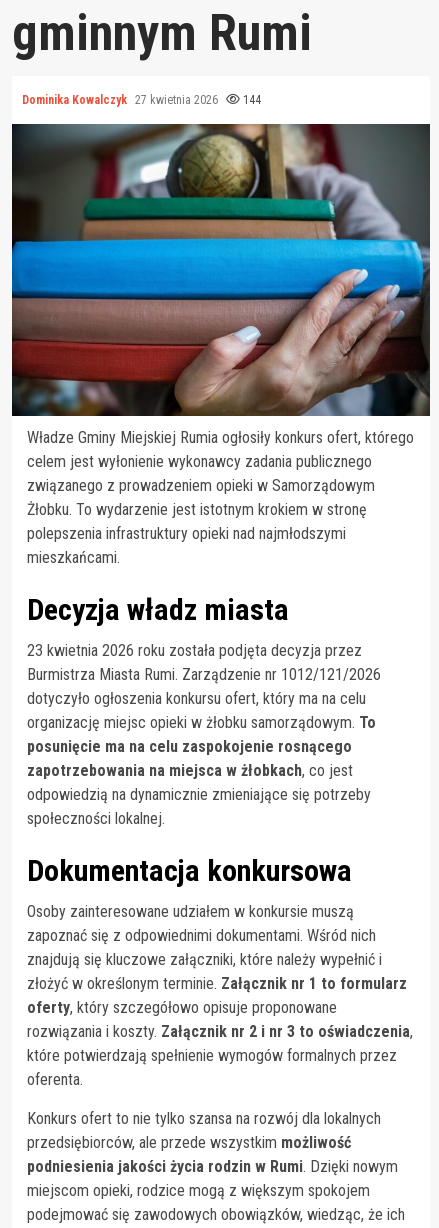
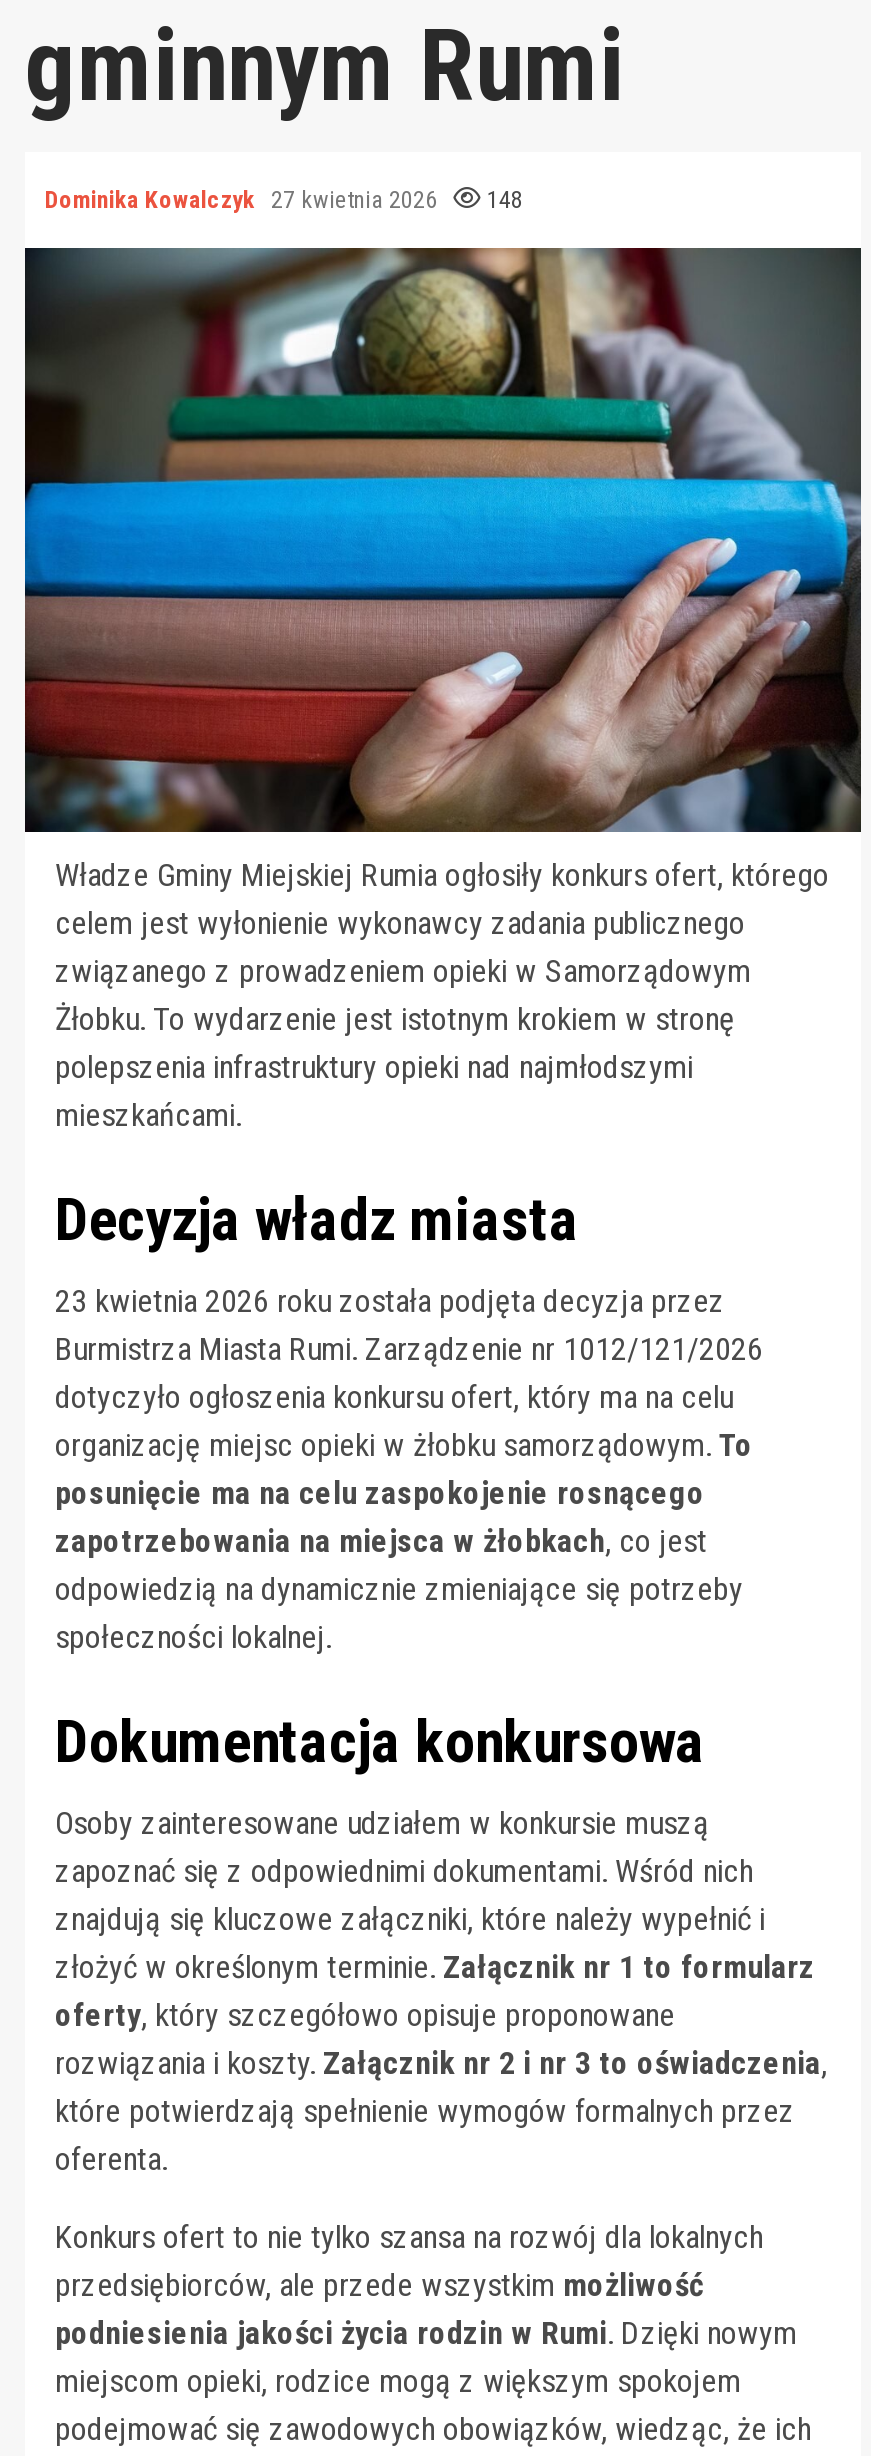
[22,93,261,107] Dominika Kowalczyk 27 kwietnia 2026 144 -> [45,186,523,214] Dominika Kowalczyk 27 kwietnia 2026 148

